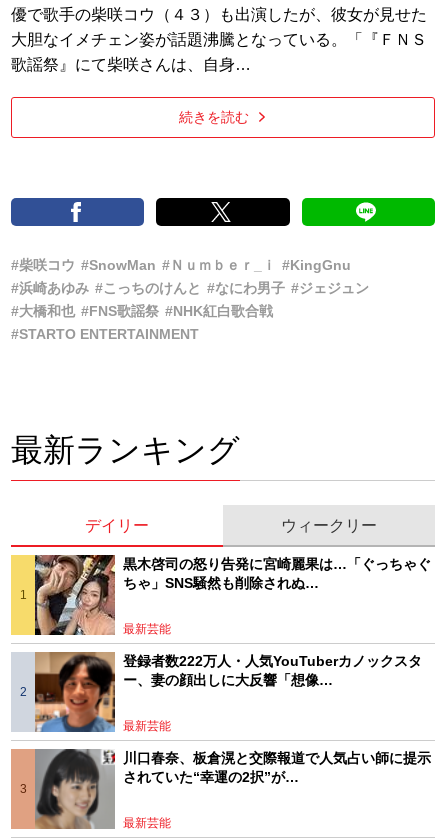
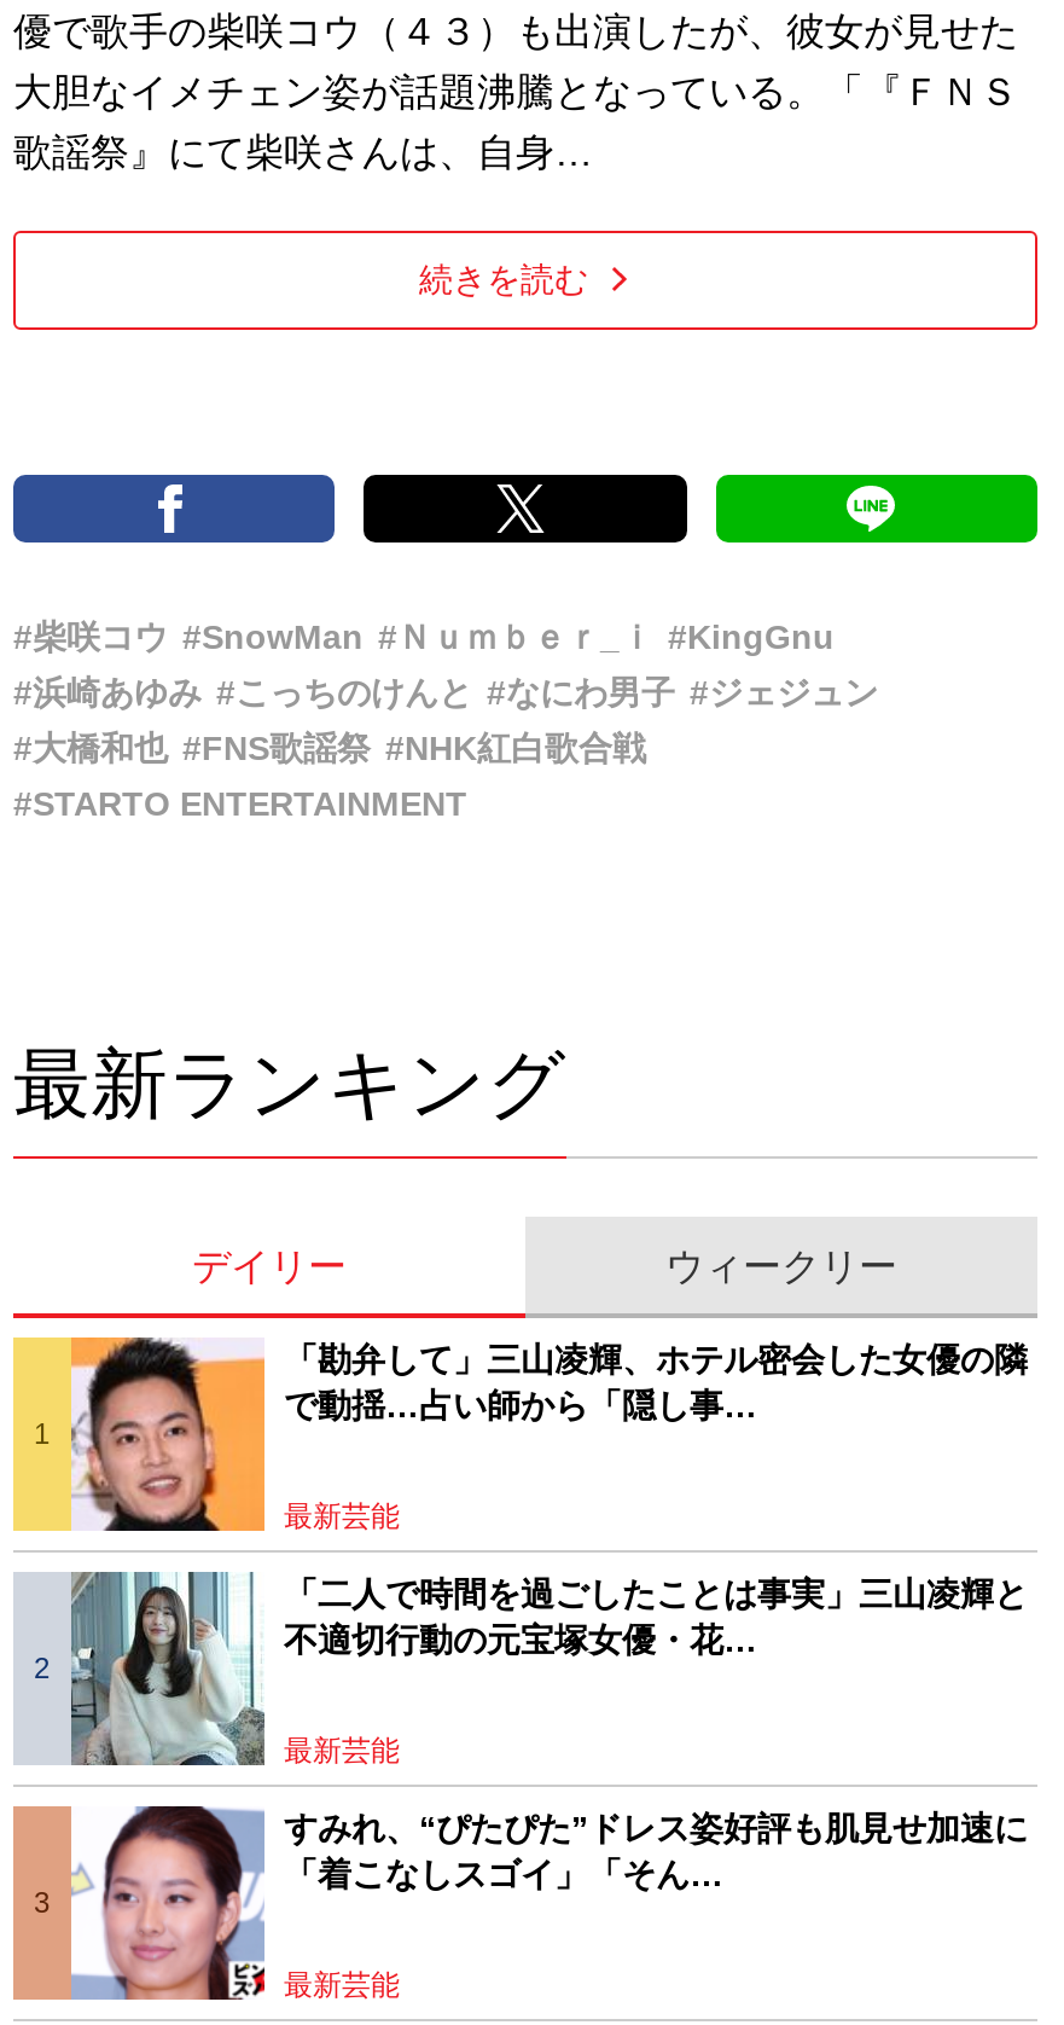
[34,554,431,636] [image] | 黒木啓司の怒り告発に宮崎麗果は…「ぐっちゃぐ | ちゃ」SNS騒然も削除されぬ… -> [69,1335,1028,1533] [image] | 「勘弁して」三山凌輝、ホテル密会した女優の隣 | で動揺…占い師から「隠し事…
[34,651,422,733] [image] | 登録者数222万人・人気YouTuberカノックスタ | ー、妻の顔出しに大反響「想像… -> [69,1569,1028,1768] [image] | 「二人で時間を過ごしたことは事実」三山凌輝と | 不適切行動の元宝塚女優・花…
[35,748,431,830] [image] | 川口春奈、板倉滉と交際報道で人気占い師に提示 | されていた“幸運の2択”が… -> [69,1806,1028,2000] [image] | すみれ、“ぴたぴた”ドレス姿好評も肌見せ加速に | 「着こなしスゴイ」「そん…

